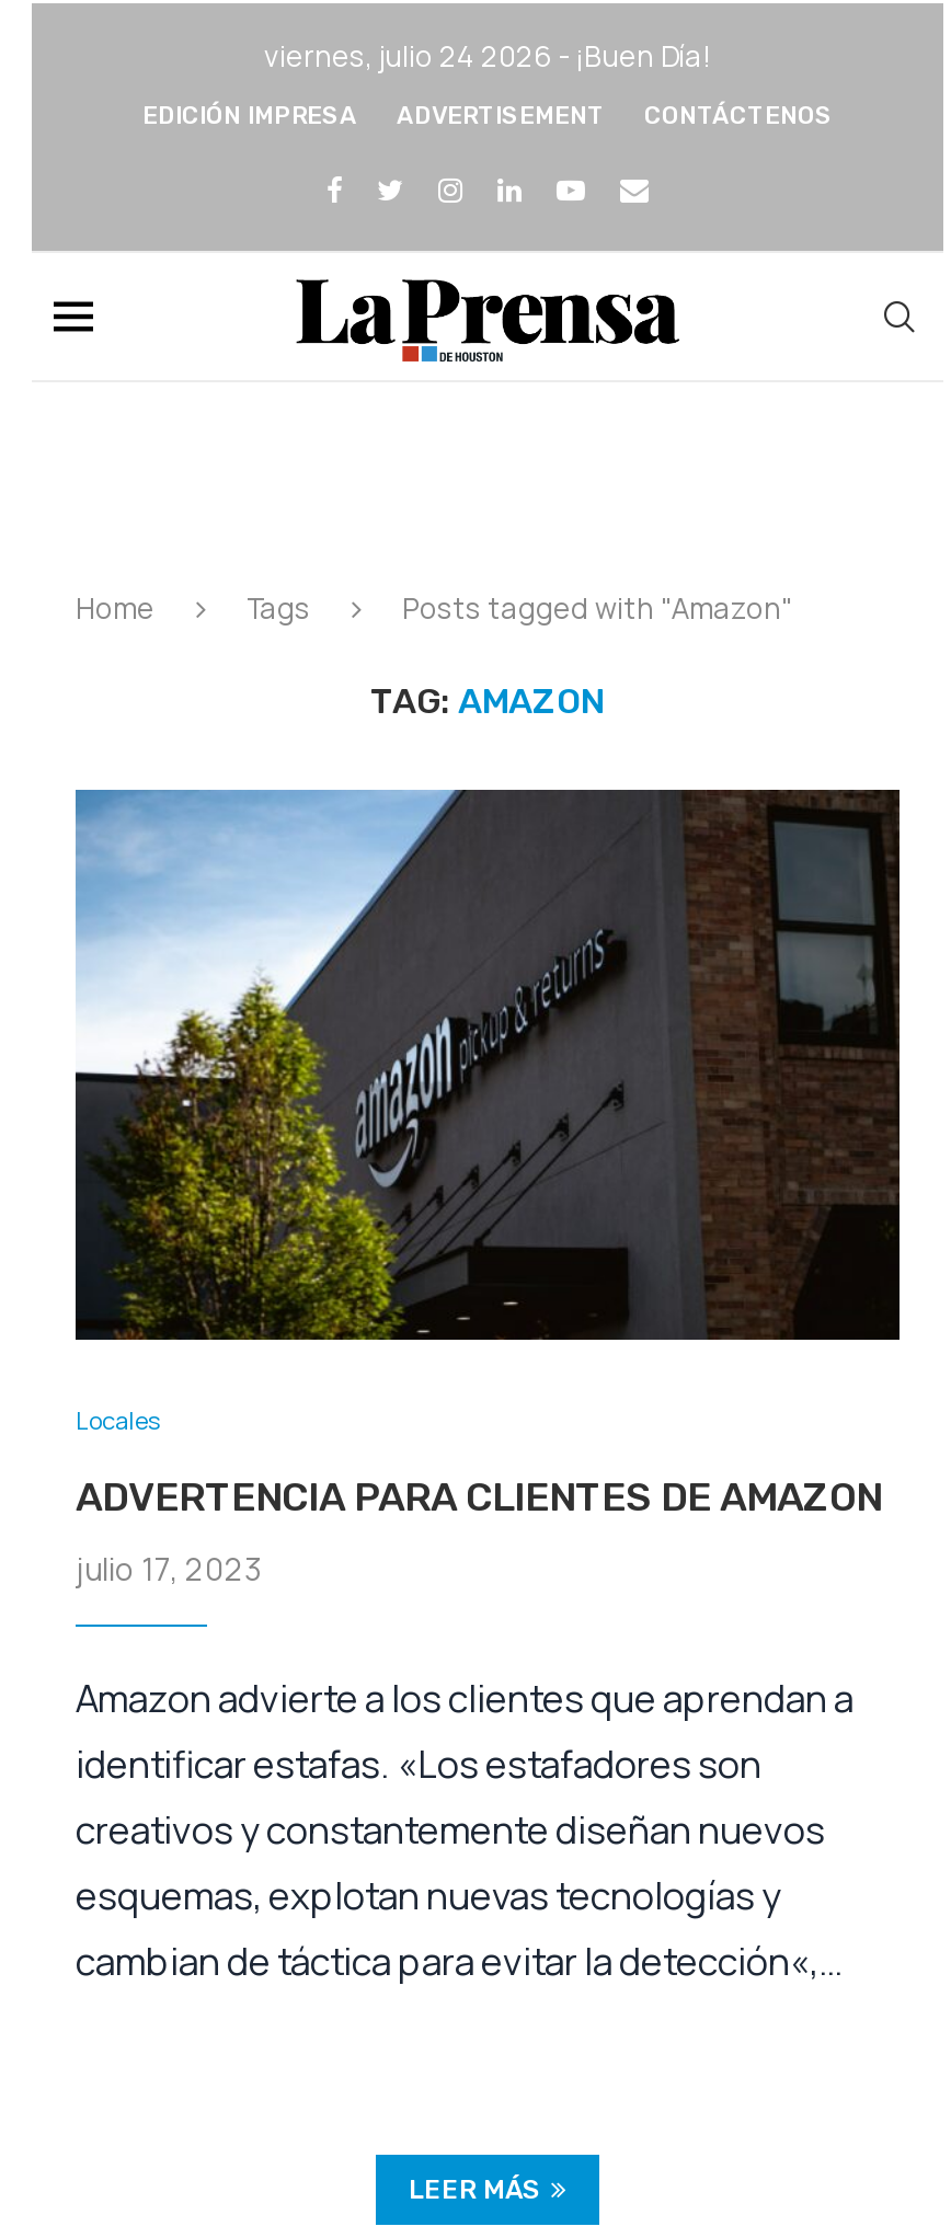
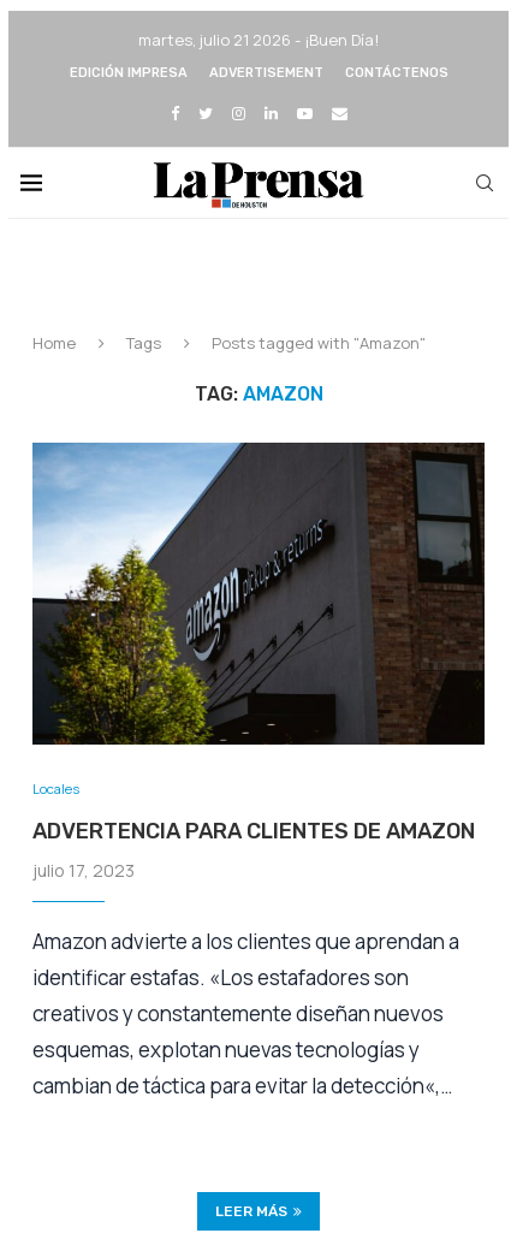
[264,36,711,76] viernes, julio 24 2026 - ¡Buen Día! -> [138,29,379,51] martes, julio 21 2026 - ¡Buen Día!

